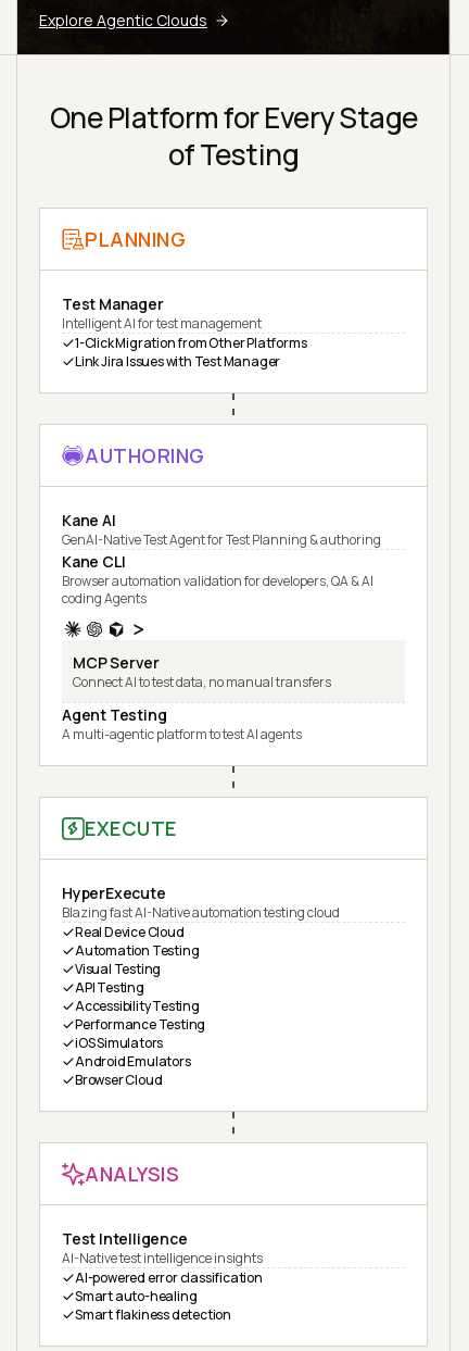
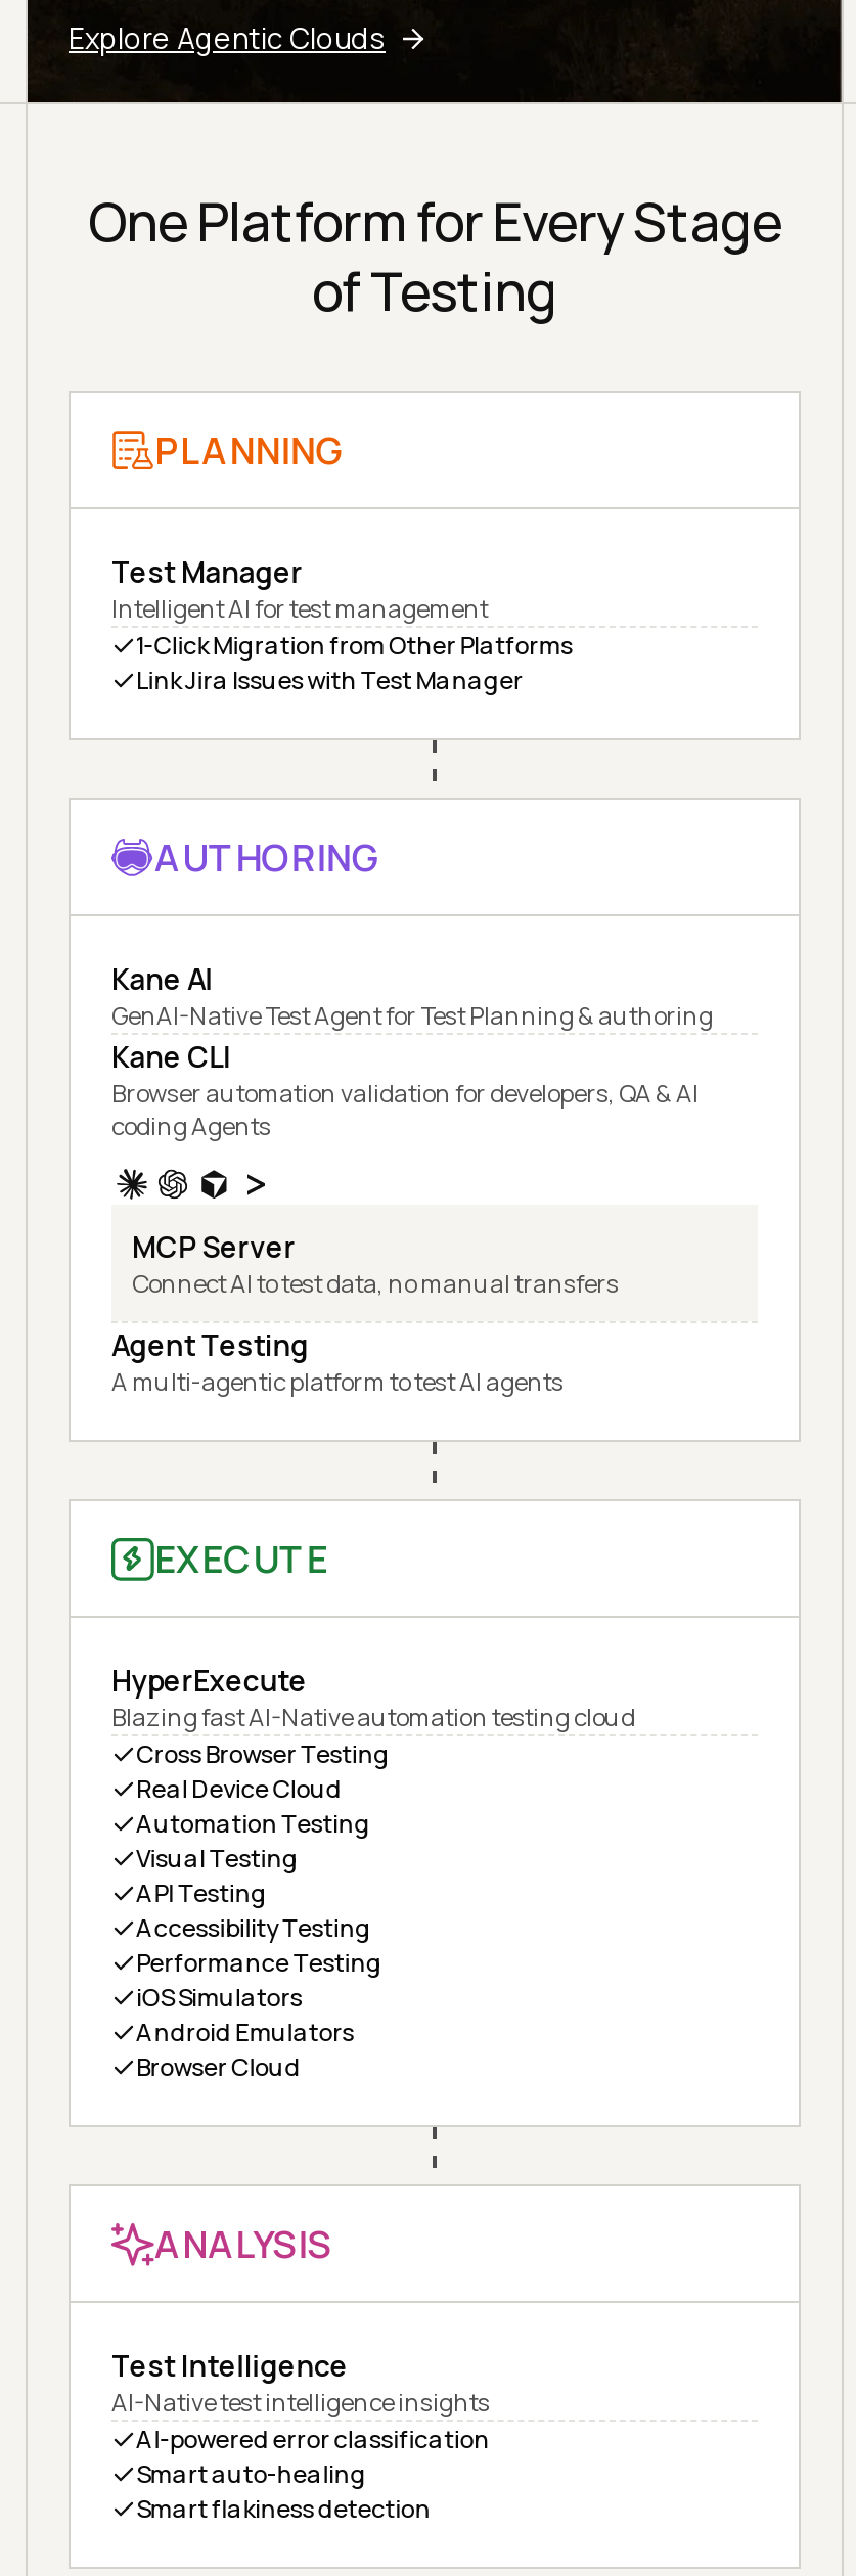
none -> [136,1737,389,1772] Cross Browser Testing

